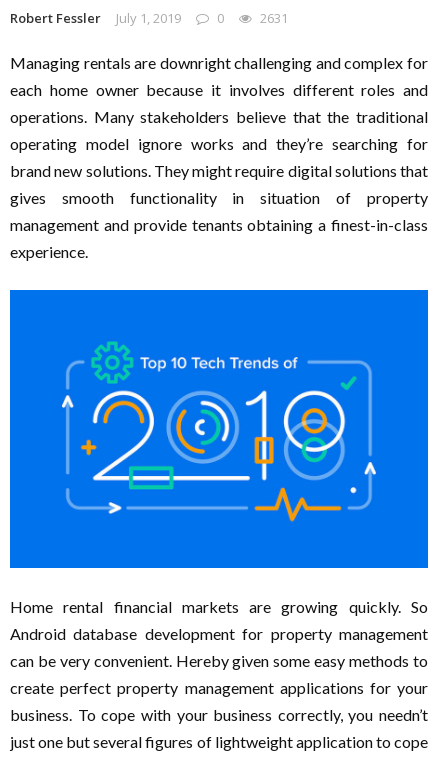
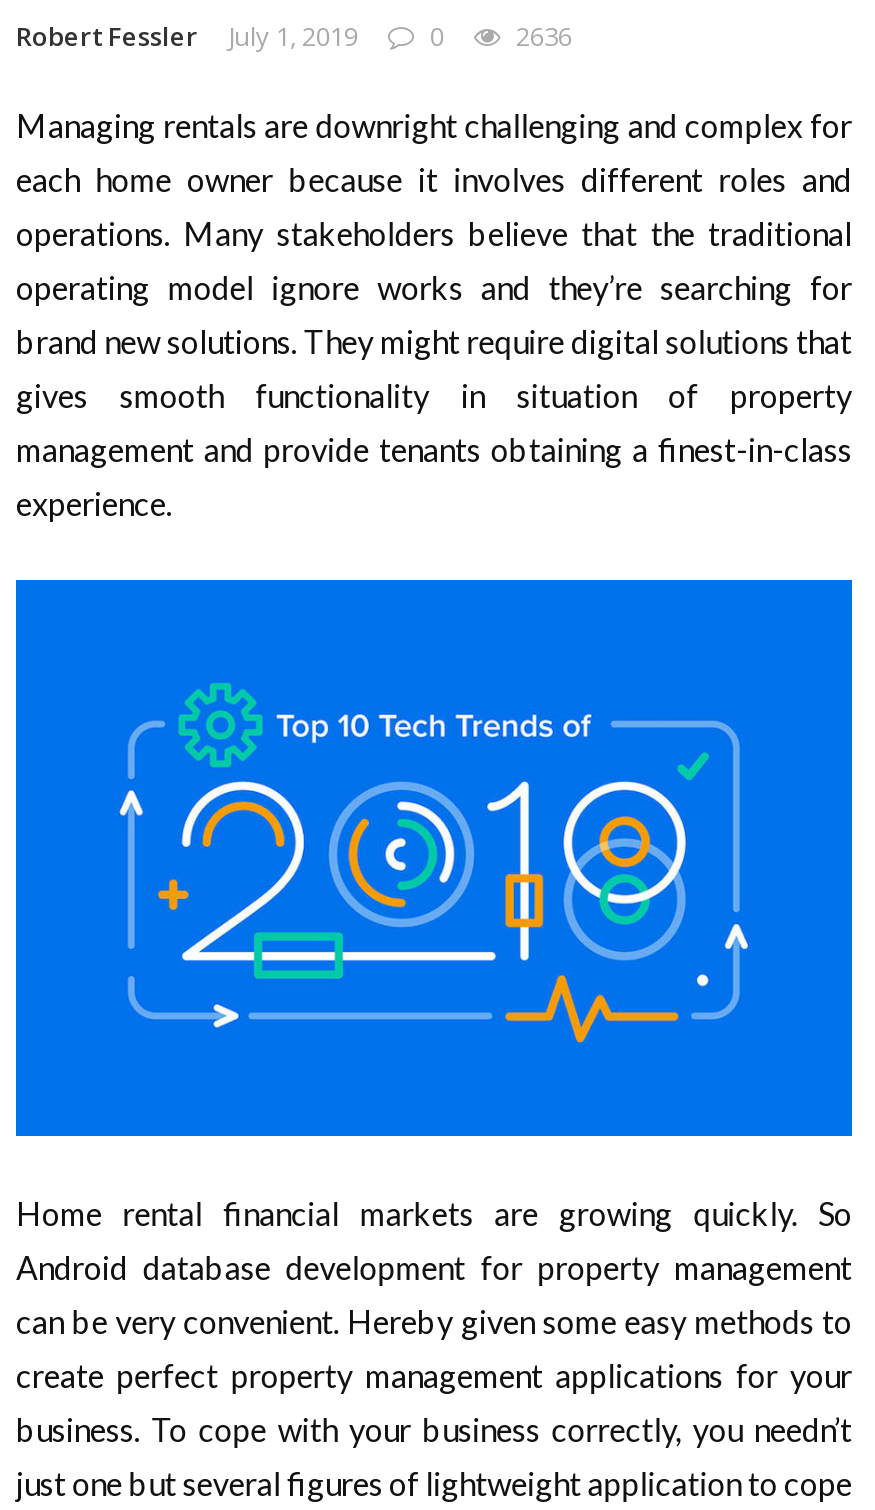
[10,9,288,27] Robert Fessler July 1, 2019 0 2631 -> [16,18,572,54] Robert Fessler July 1, 2019 0 2636

